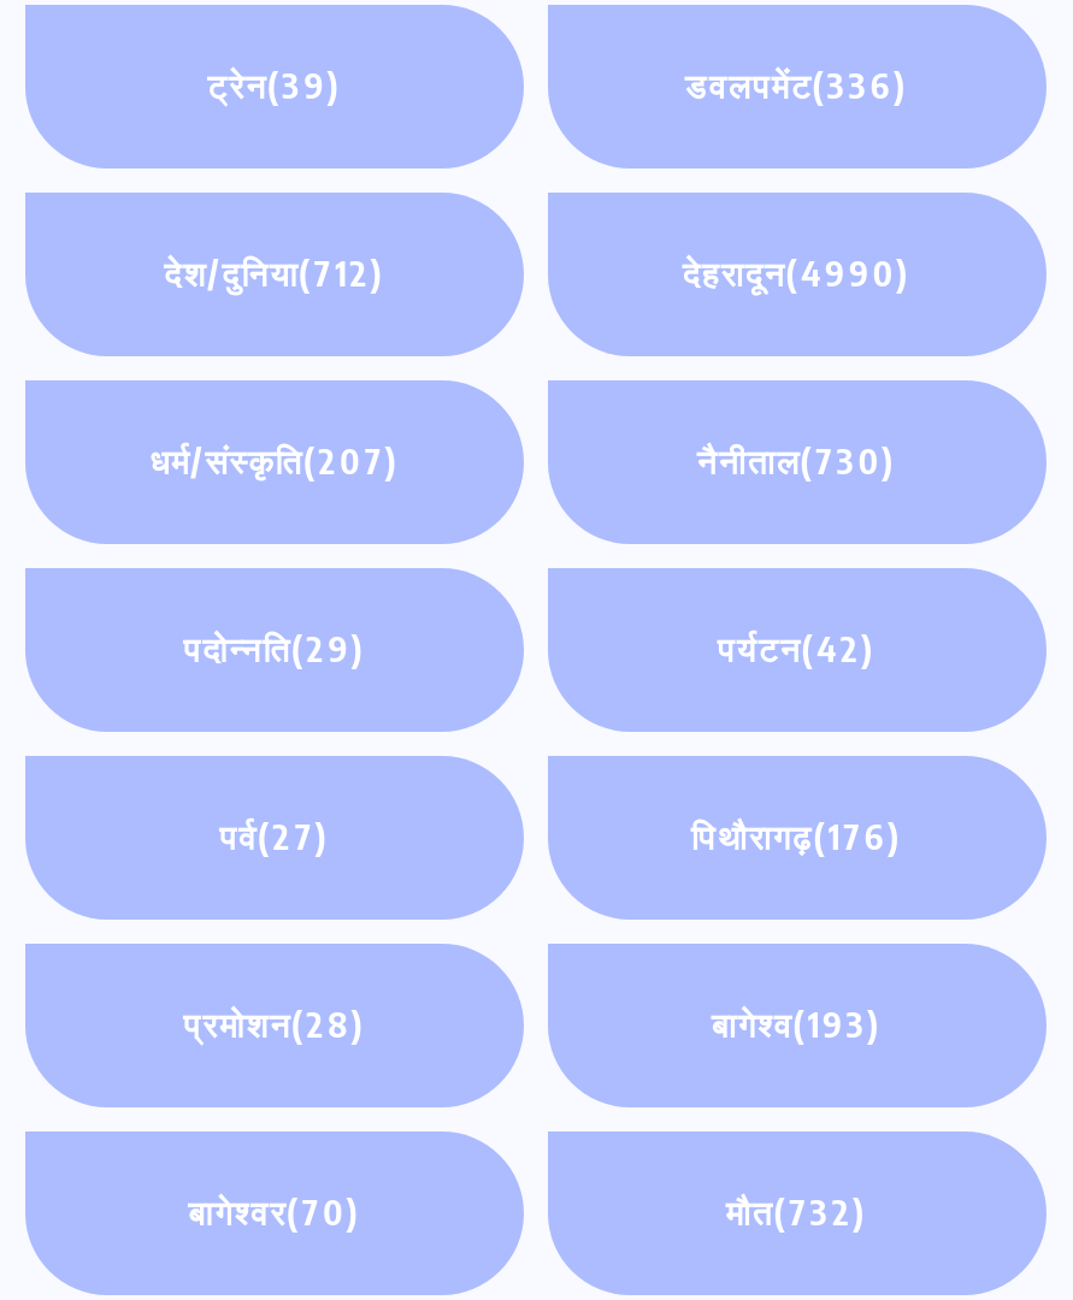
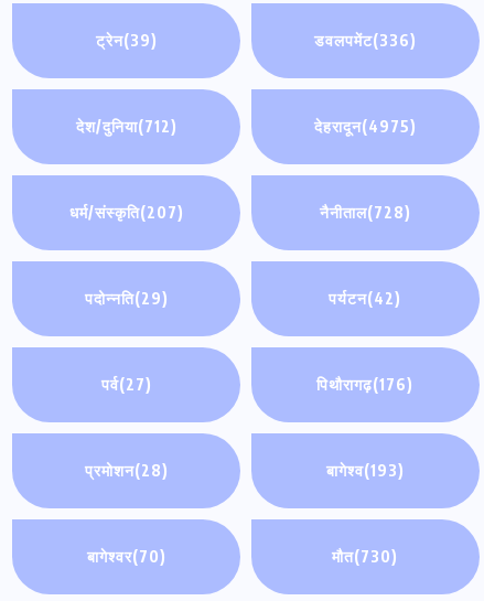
[683,252,911,292] देहरादून(4990) -> [314,116,417,135] देहरादून(4975)
[697,439,897,480] नैनीताल(730) -> [320,202,411,221] नैनीताल(728)
[726,1190,868,1231] मौत(732) -> [332,546,398,565] मौत(730)

